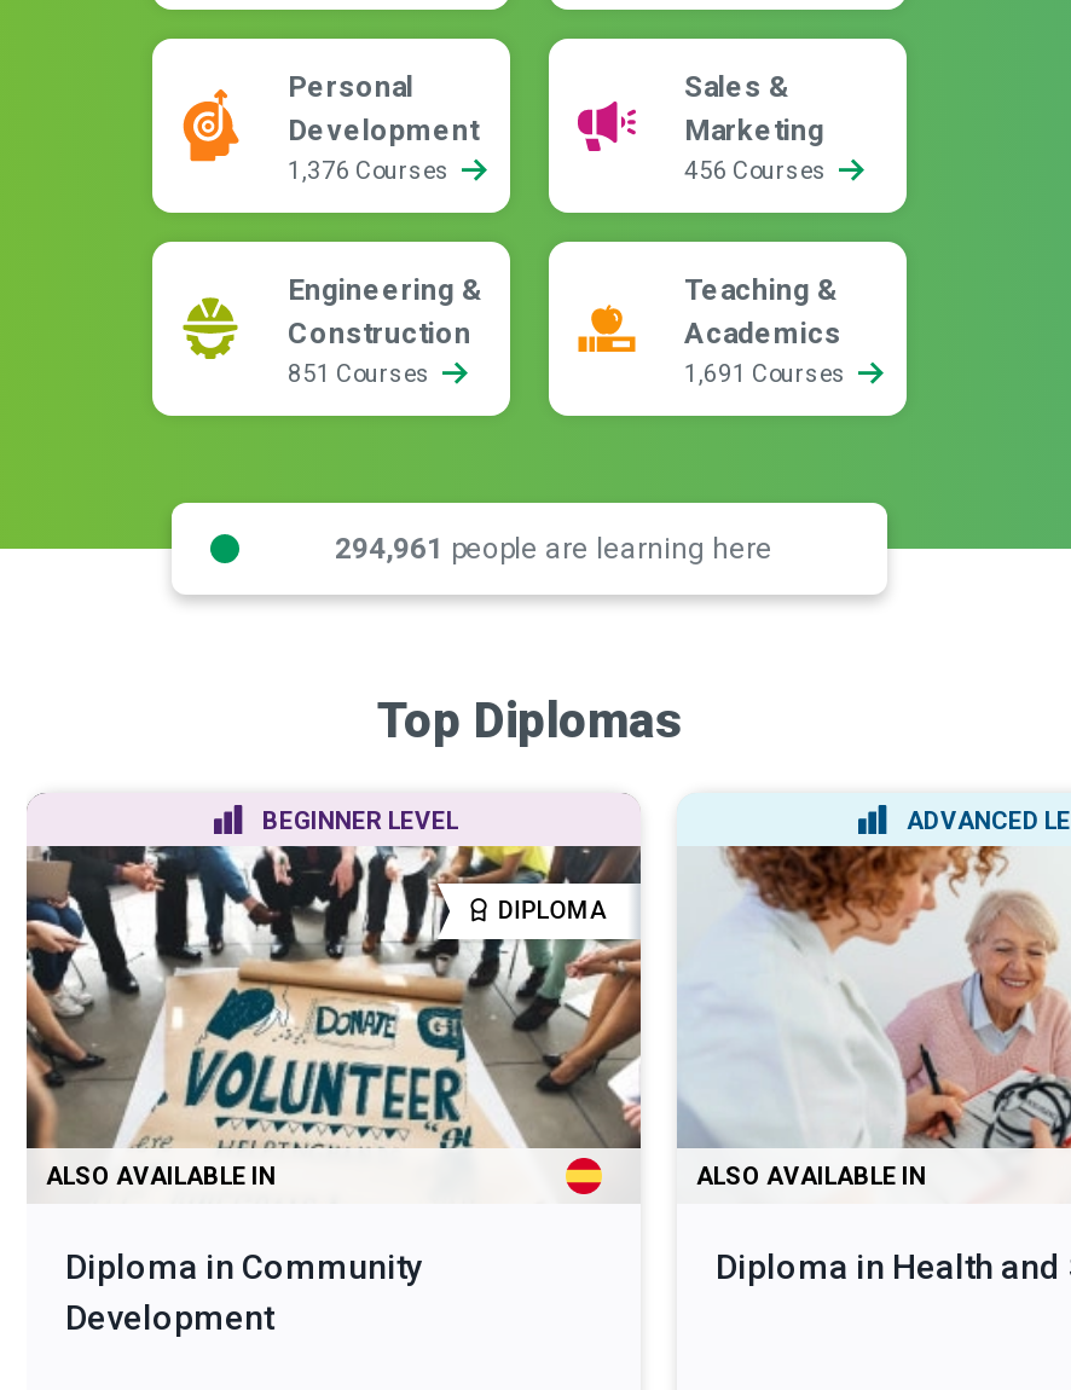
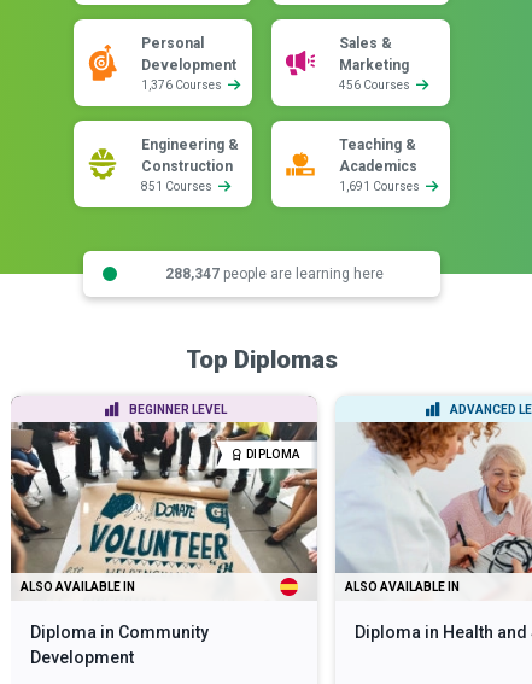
[335,531,772,564] 294,961 people are learning here -> [165,265,383,282] 288,347 people are learning here

